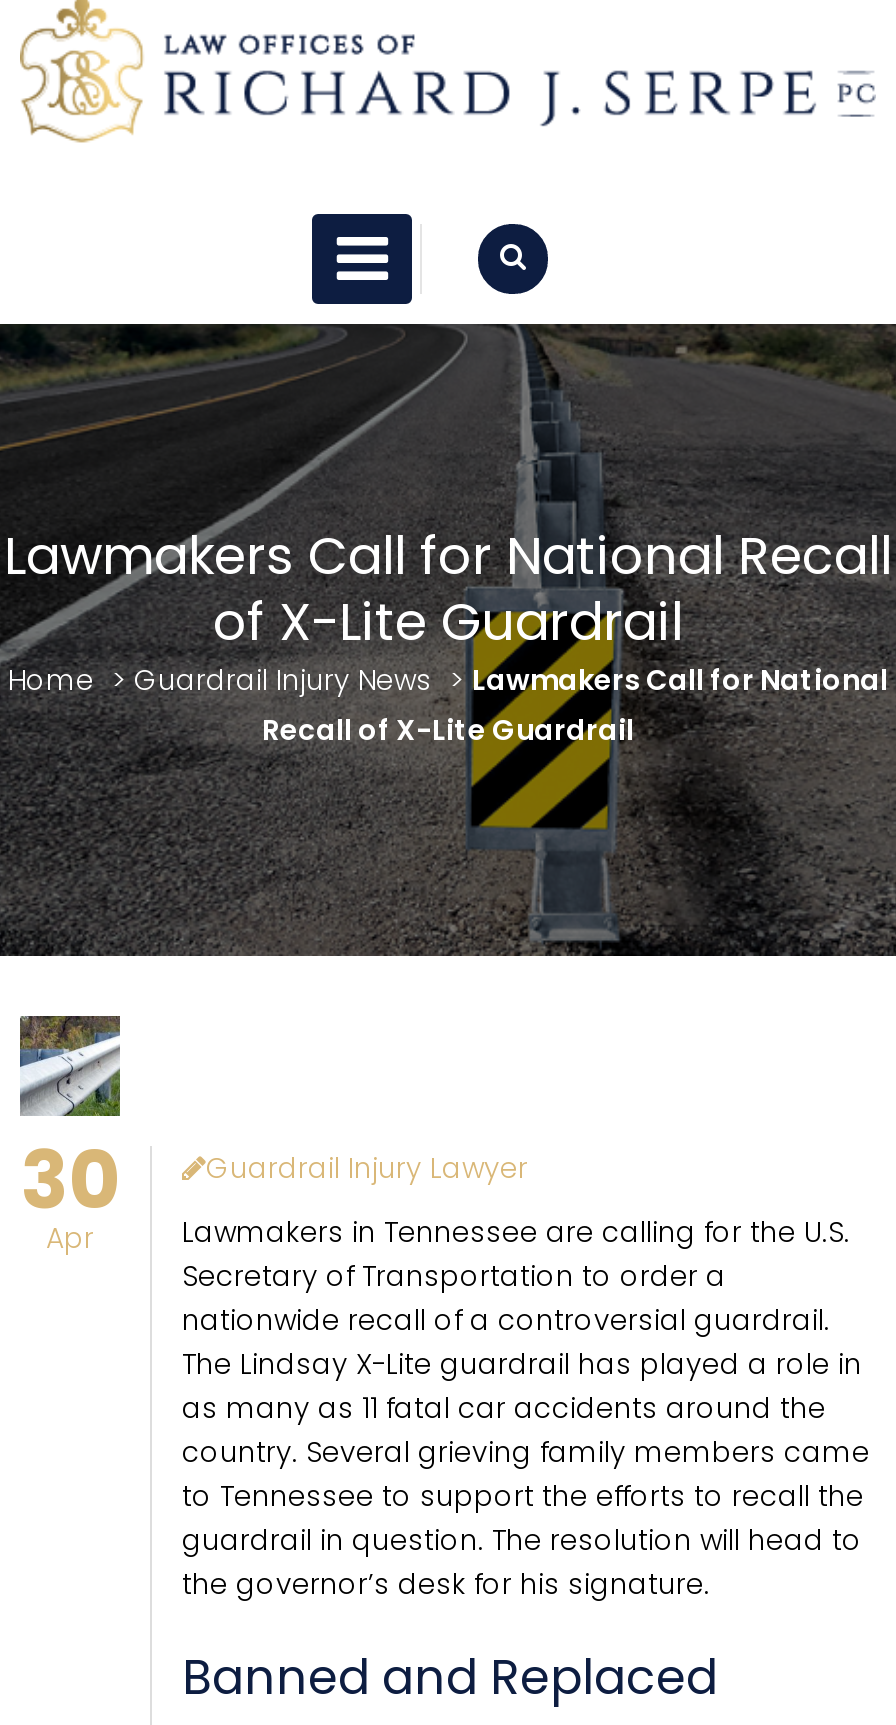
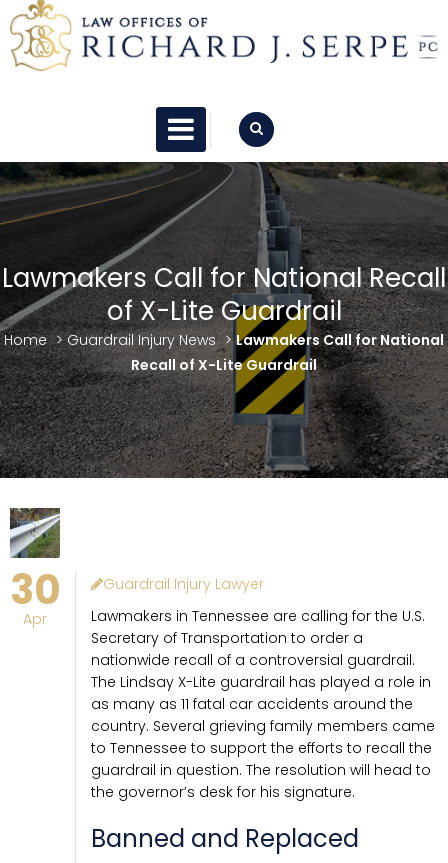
[20,1018,120,1116] [image] -> [9,508,60,558] [image]

